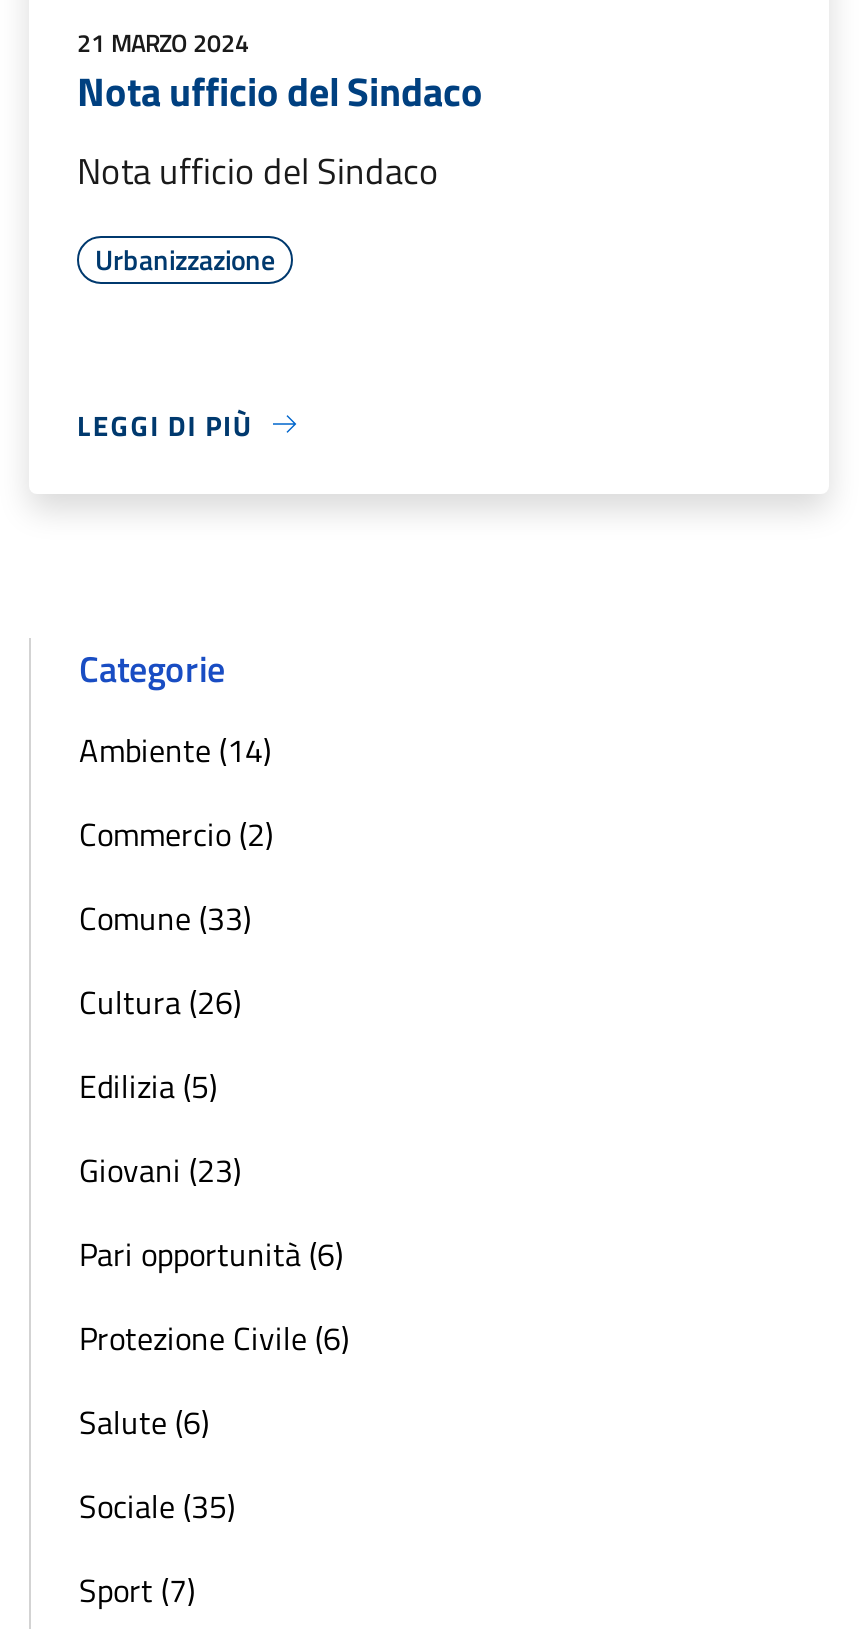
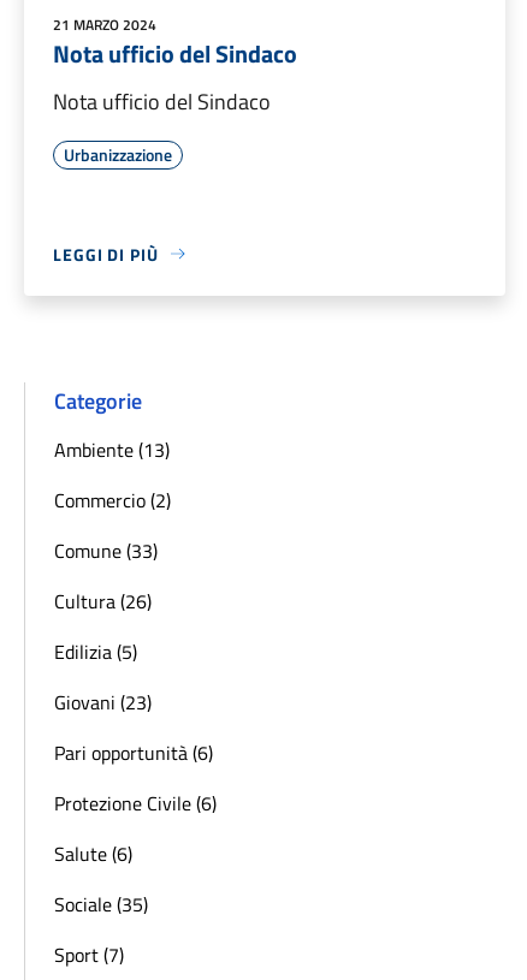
[79,725,271,773] Ambiente (14) -> [54,435,170,464] Ambiente (13)

